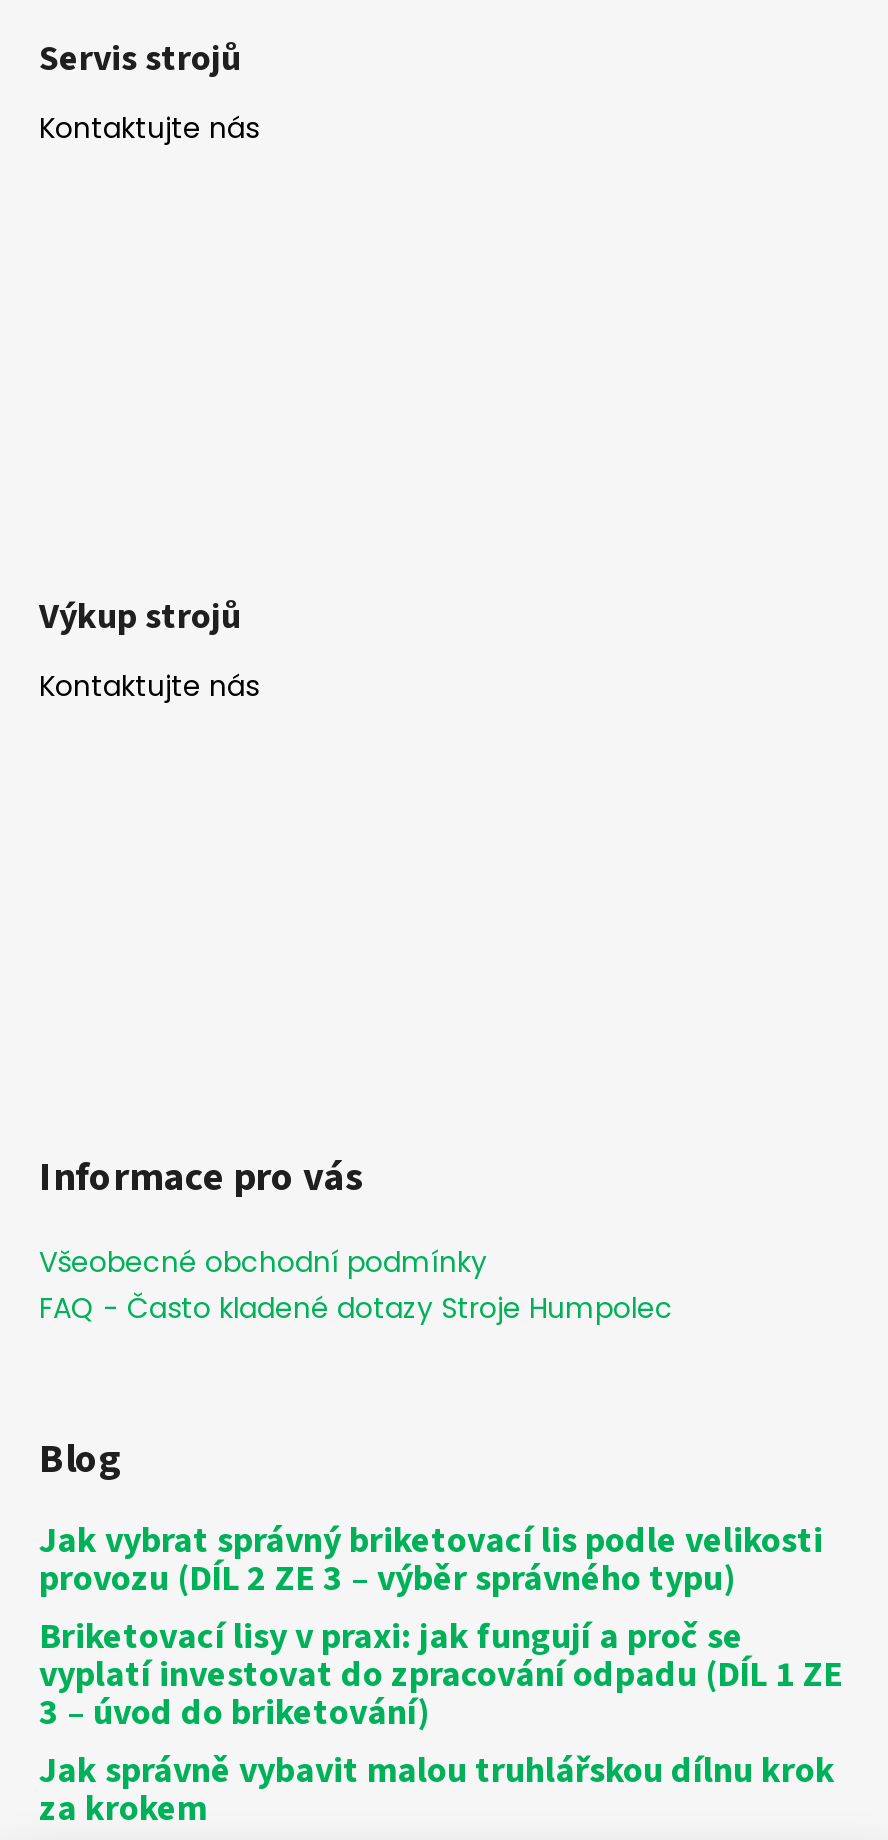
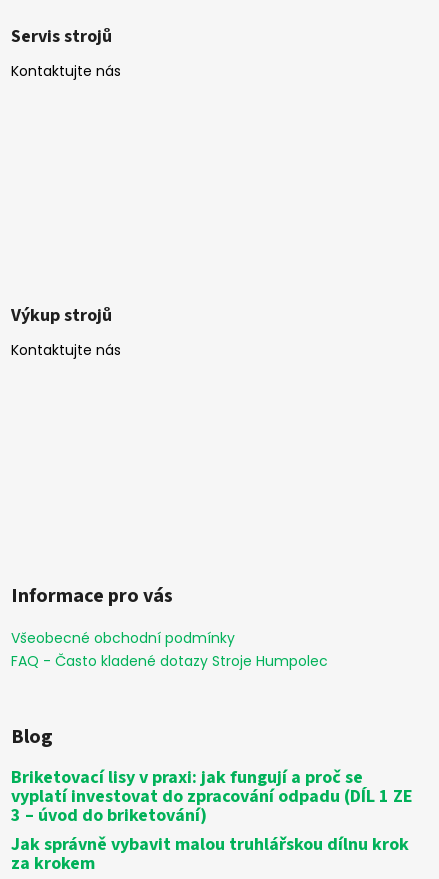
[39,1516,823,1604] Jak vybrat správný briketovací lis podle velikosti | provozu (DÍL 2 ZE 3 – výběr správného typu) -> none

